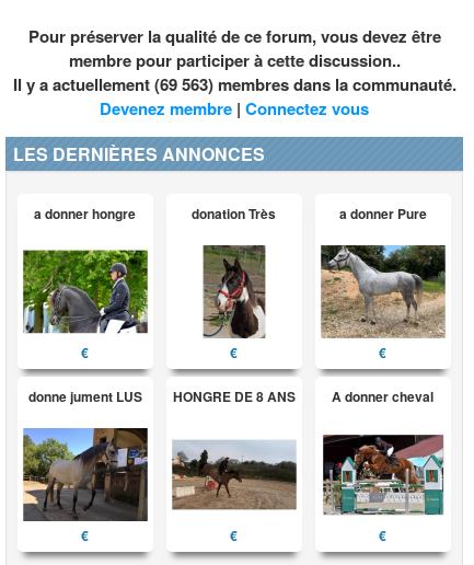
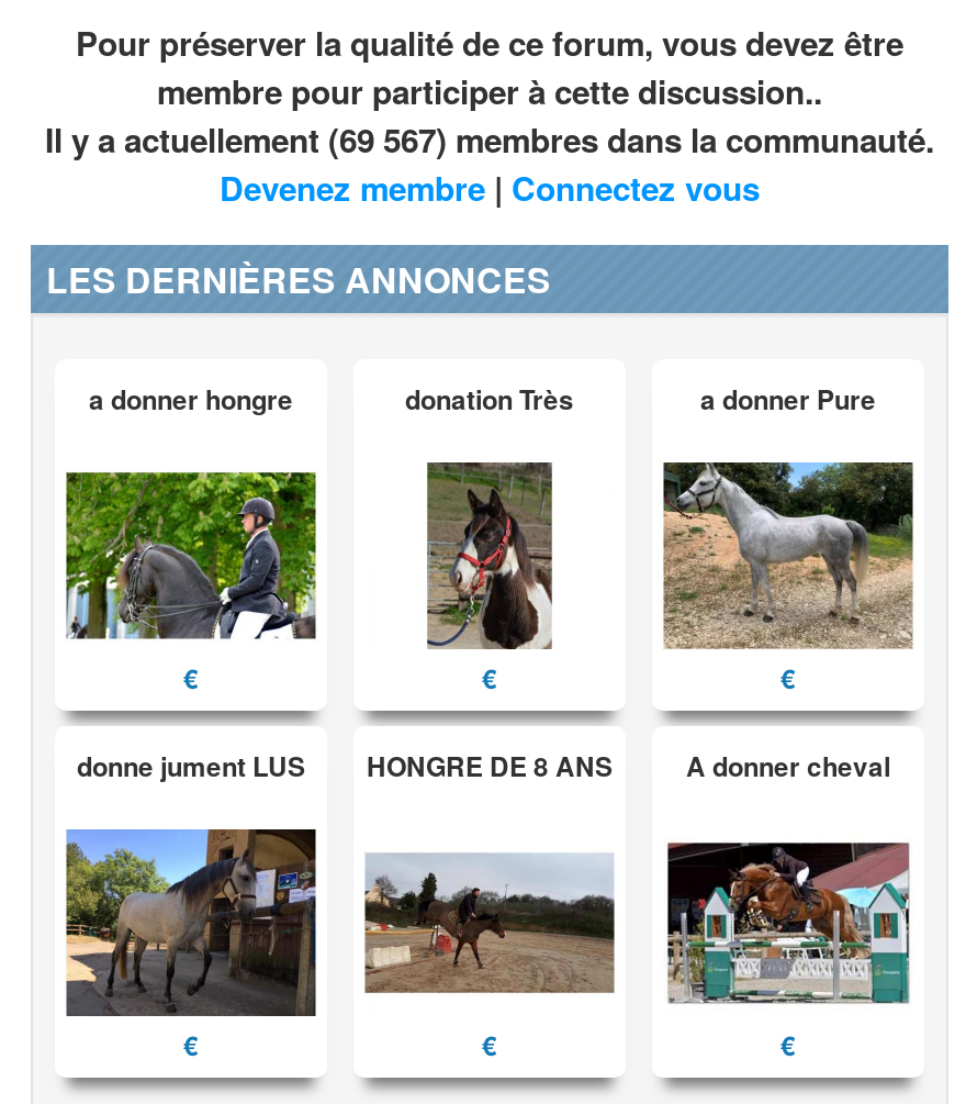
[13,72,456,96] Il y a actuellement (69 563) membres dans la communauté. -> [45,114,934,163] Il y a actuellement (69 567) membres dans la communauté.

